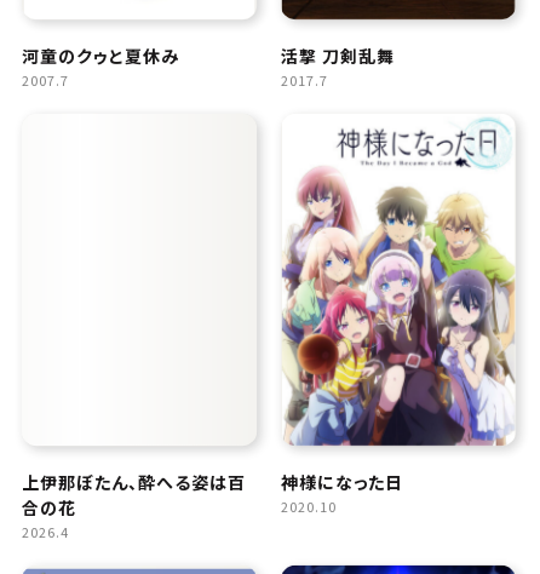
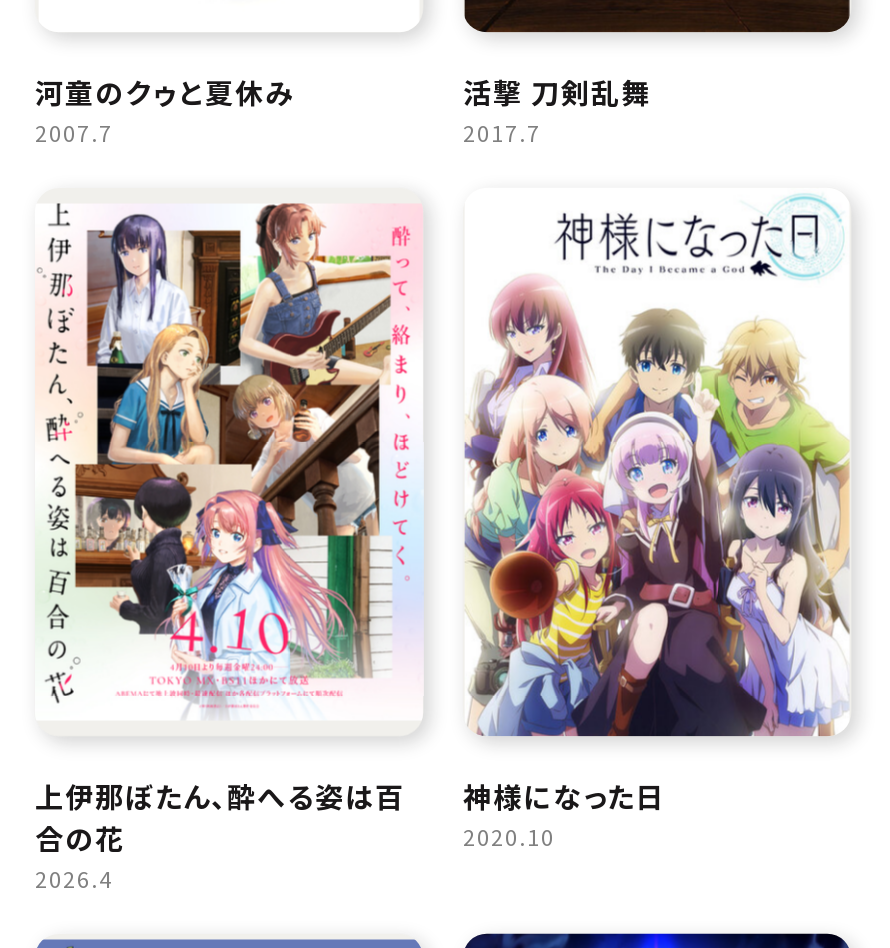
none -> [37,202,419,714] [image]

